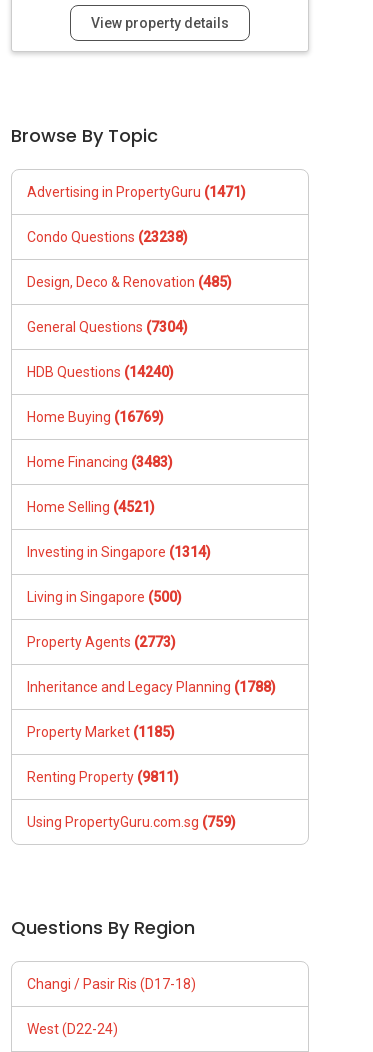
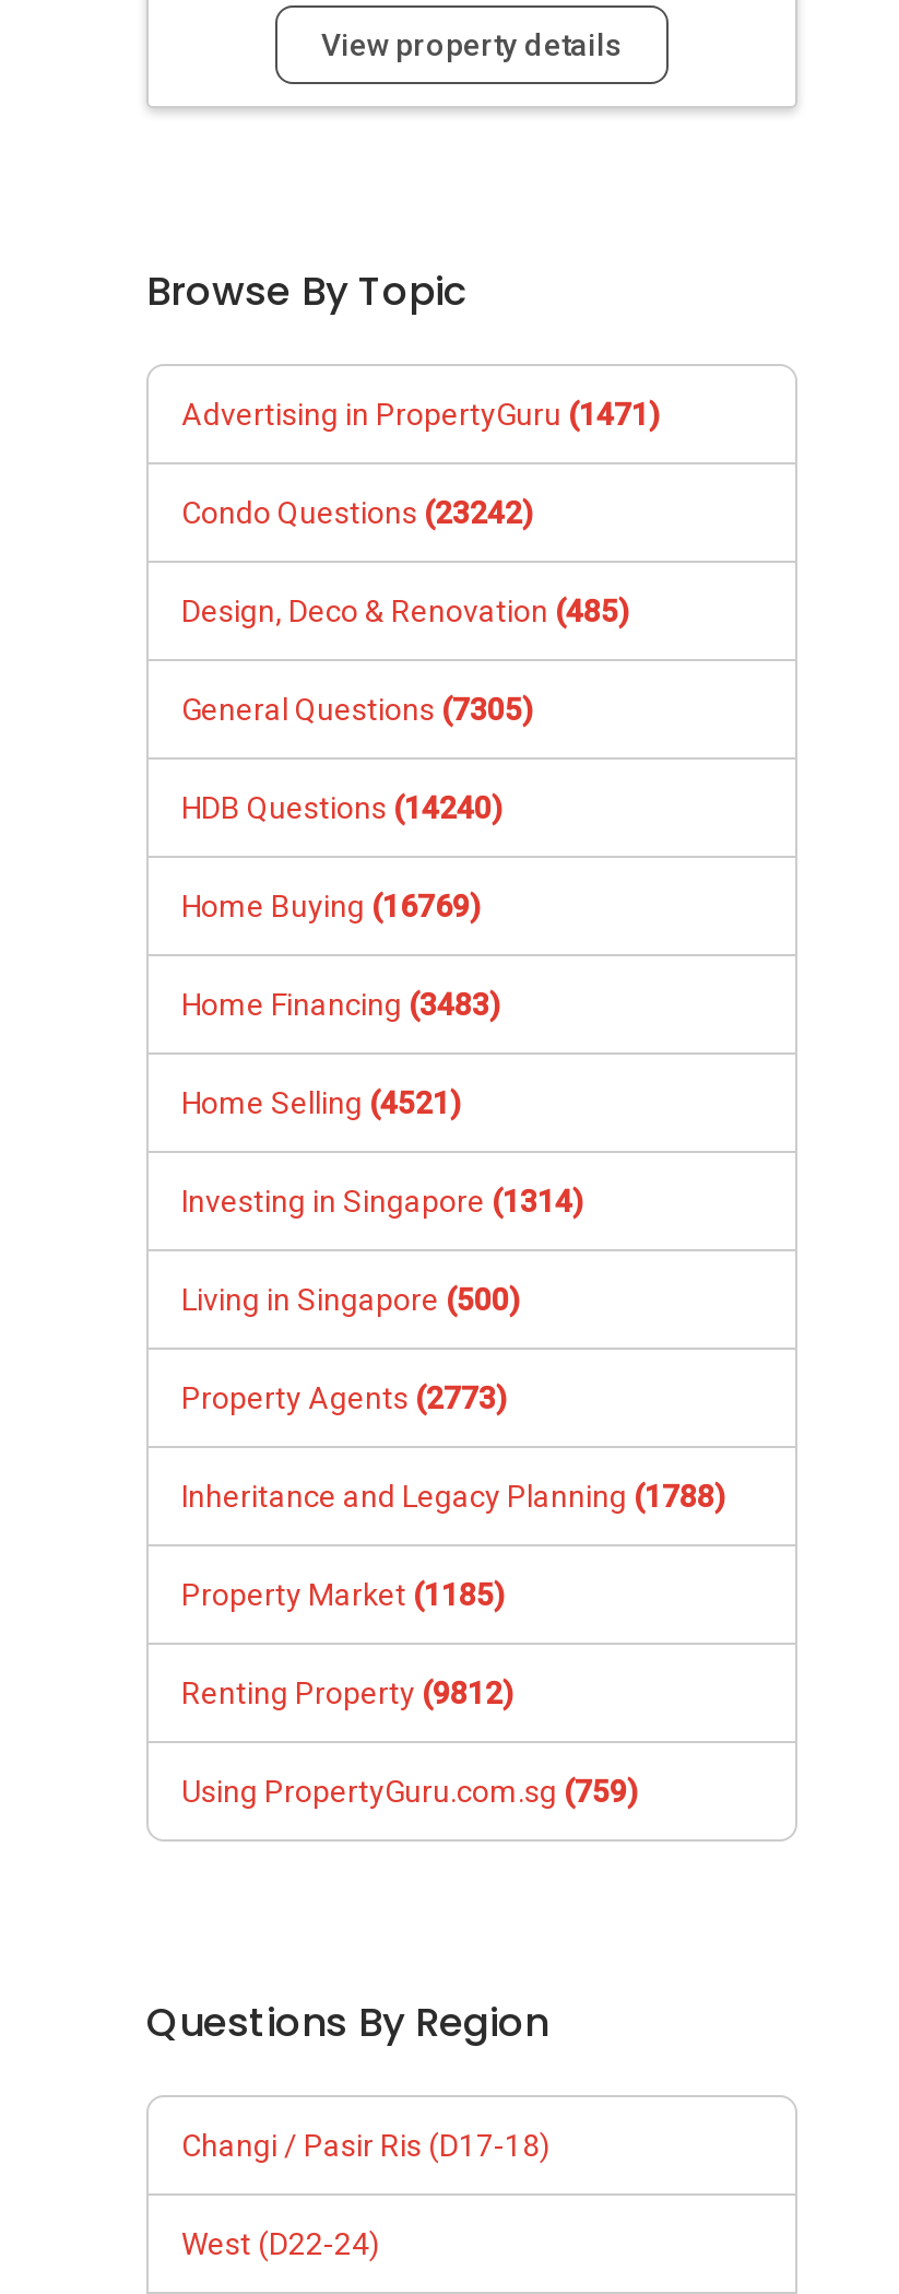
[27,228,188,244] Condo Questions (23238) -> [181,494,533,529] Condo Questions (23242)
[27,318,188,334] General Questions (7304) -> [181,691,533,726] General Questions (7305)
[27,768,179,784] Renting Property (9811) -> [181,1674,513,1709] Renting Property (9812)

